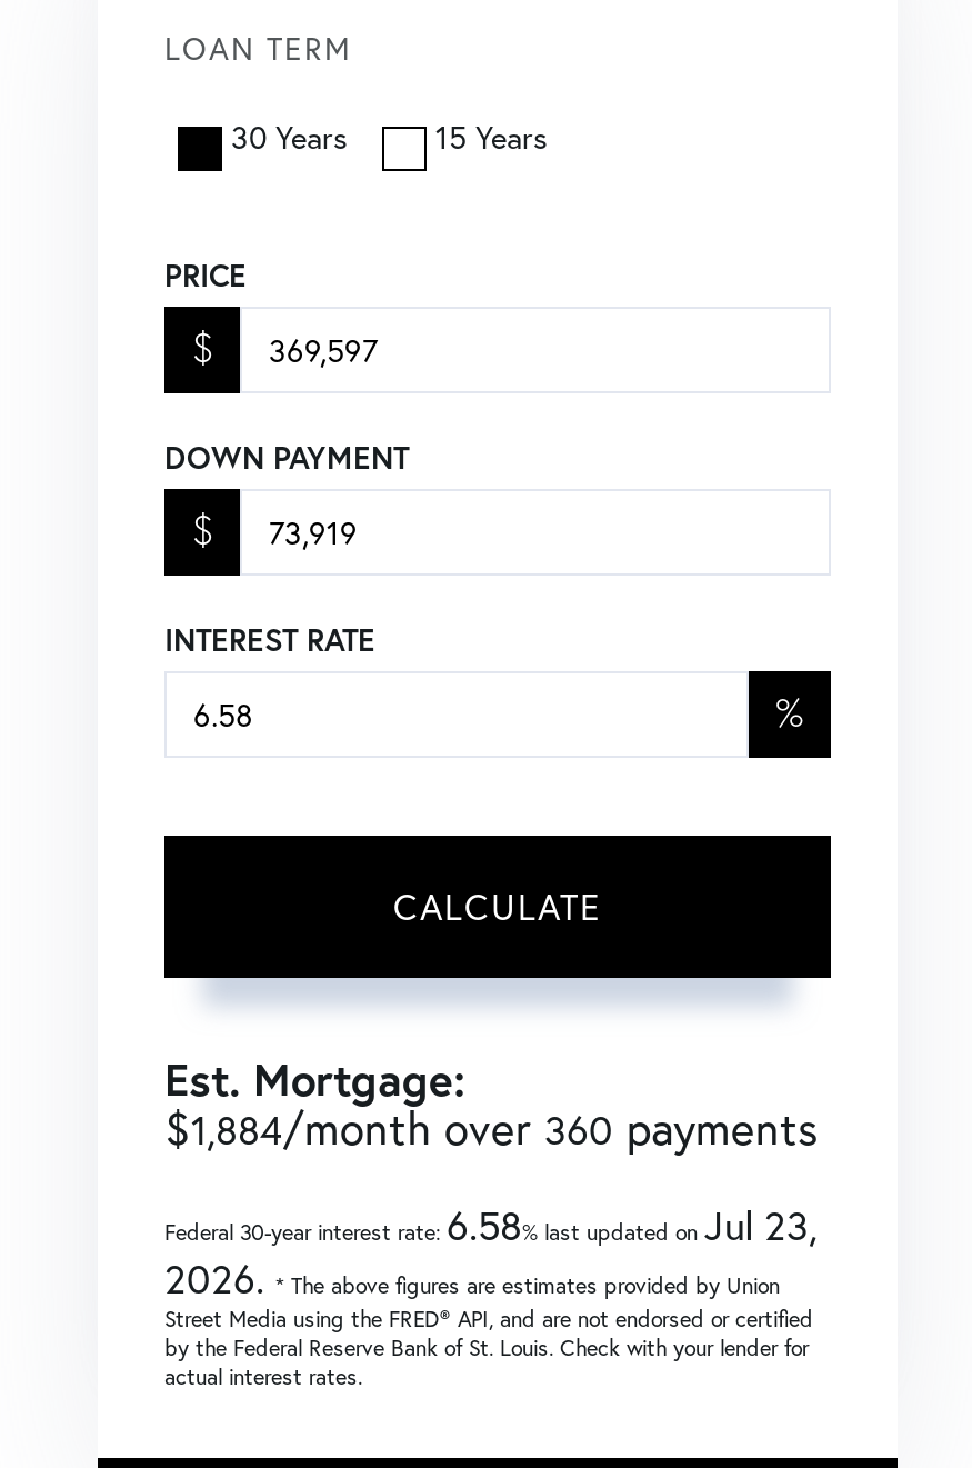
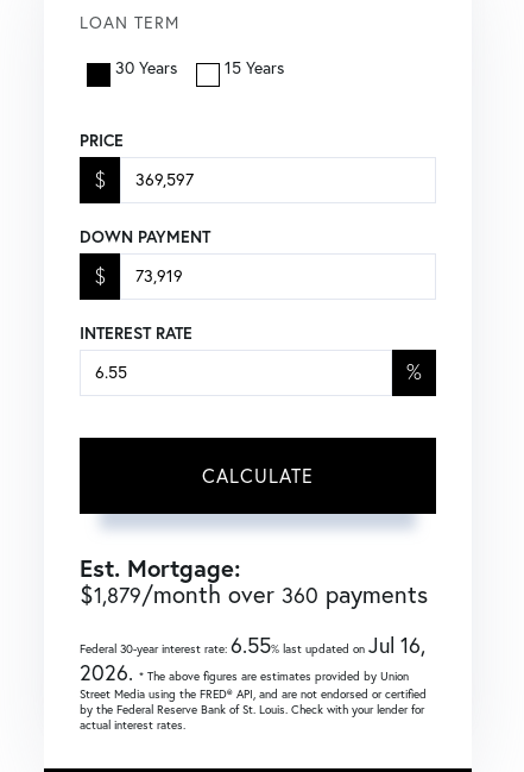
[164,1098,818,1158] $1,884/month over 360 payments -> [80,579,428,609] $1,879/month over 360 payments
[164,1198,818,1251] Federal 30-year interest rate:6.58% last updated onJul 23, -> [80,631,425,659] Federal 30-year interest rate:6.55% last updated onJul 16,

